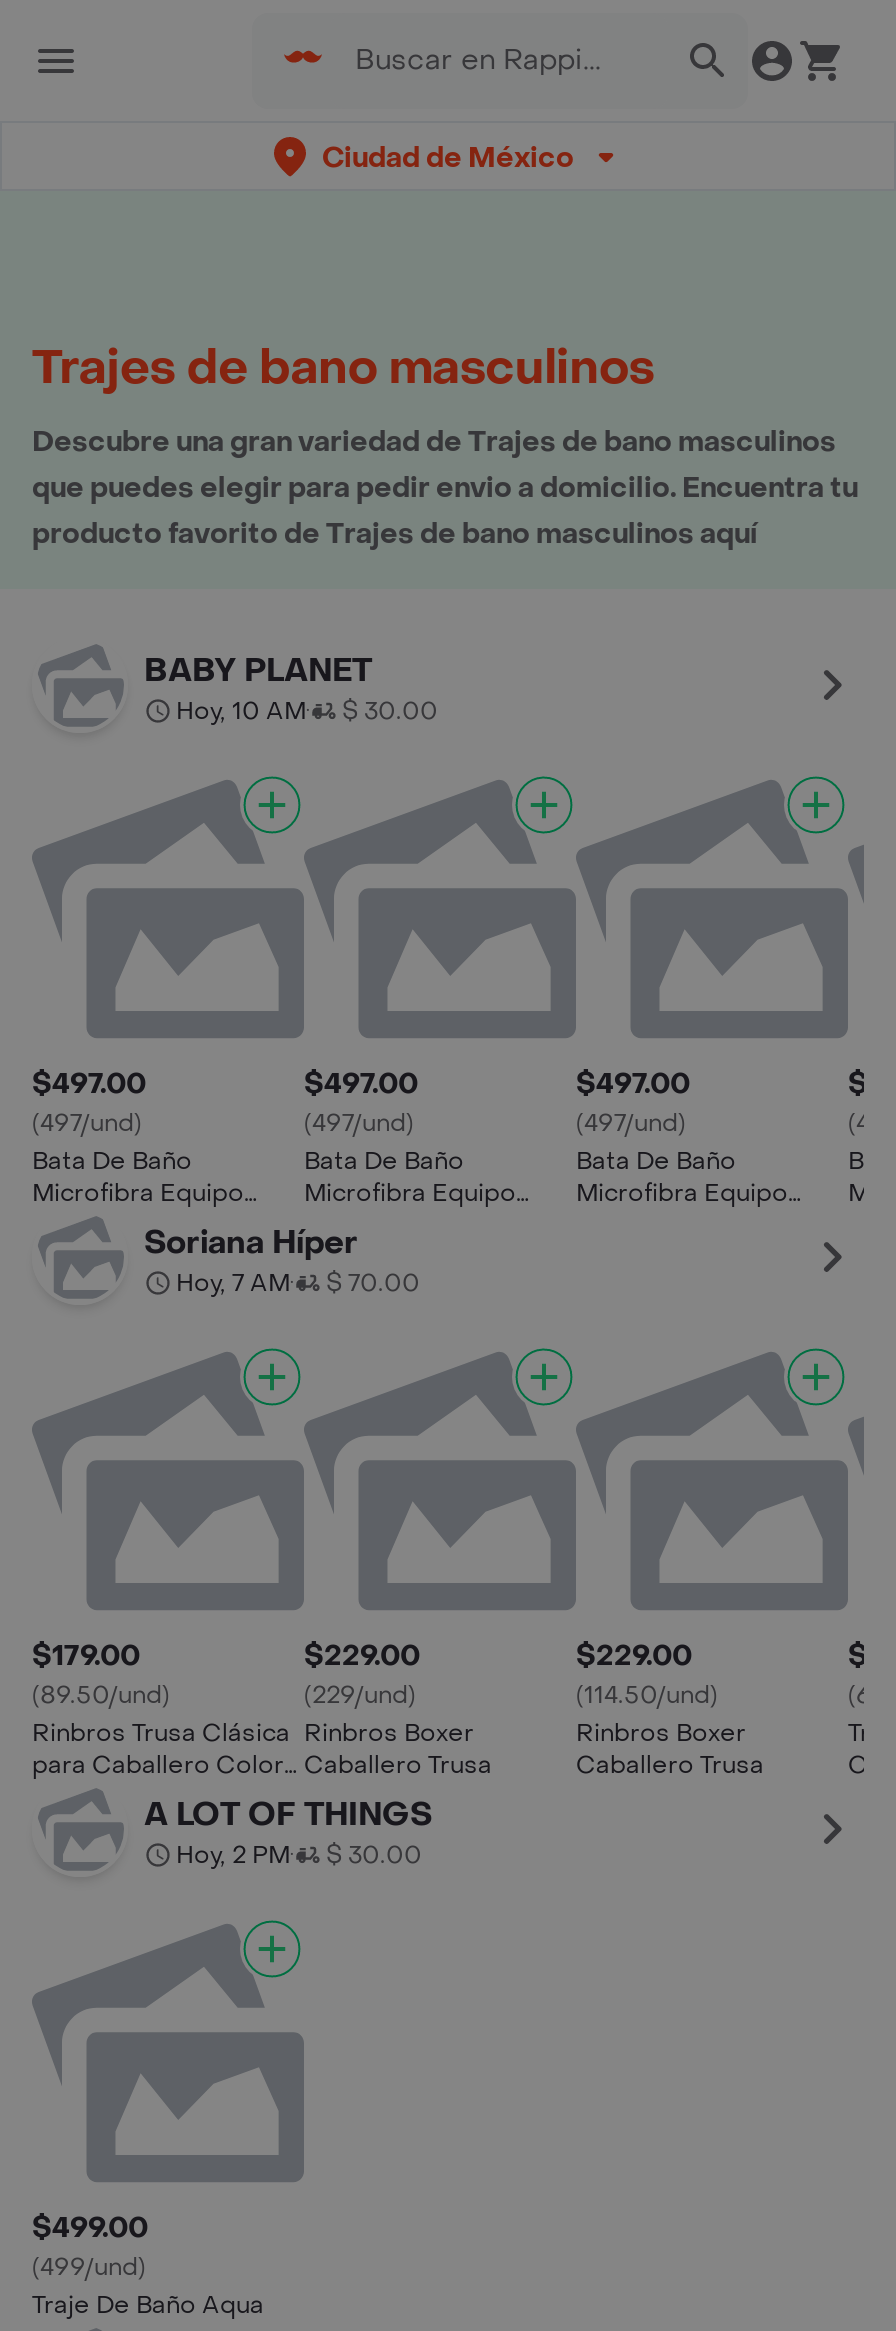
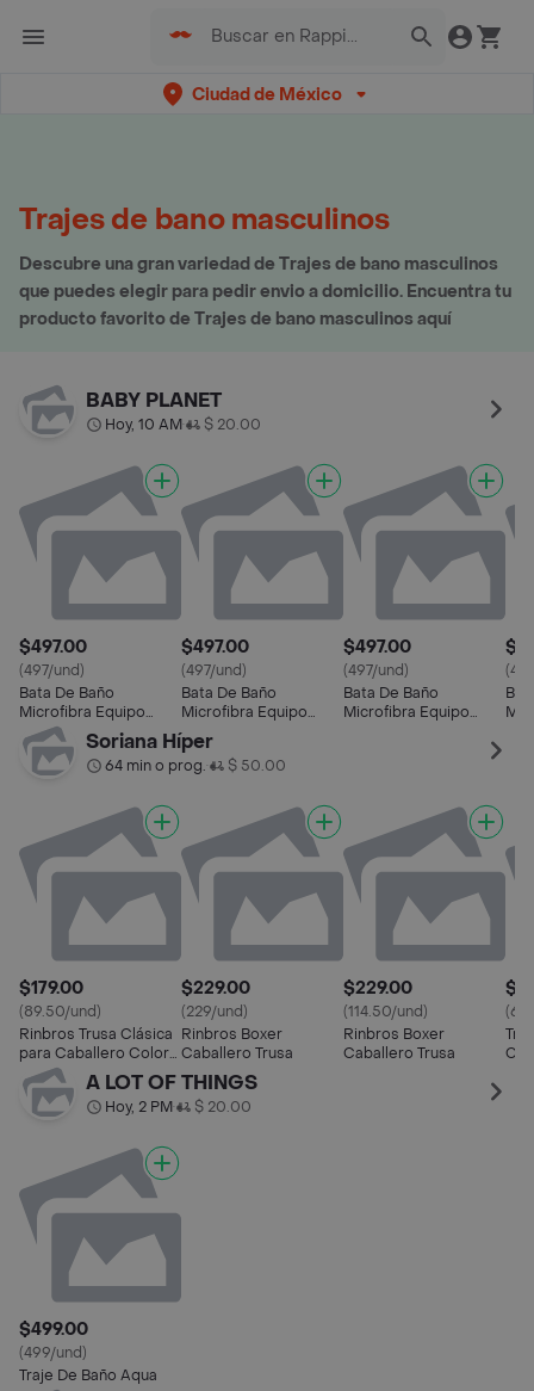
[176,695,438,727] Hoy, 10 AM $ 30.00 -> [105,415,261,434] Hoy, 10 AM $ 20.00
[176,1267,420,1299] Hoy, 7 AM | $ 70.00 -> [105,756,286,775] 64 min o prog. | $ 50.00
[176,1839,422,1871] Hoy, 2 PM $ 30.00 -> [105,1098,252,1117] Hoy, 2 PM $ 20.00

